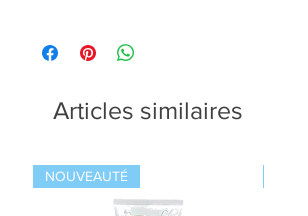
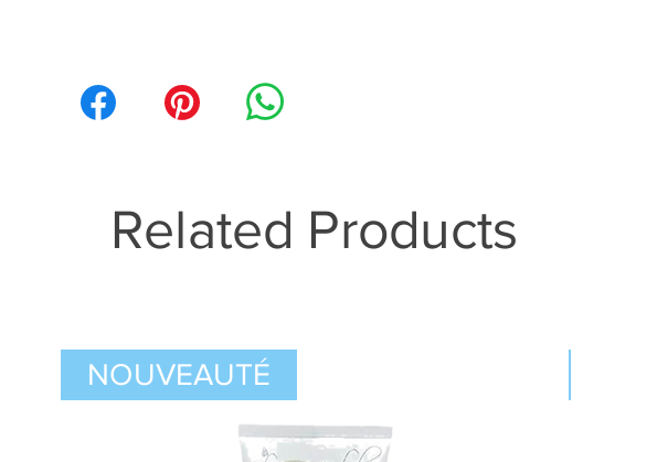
[53,96,243,124] Articles similaires -> [110,197,519,259] Related Products

